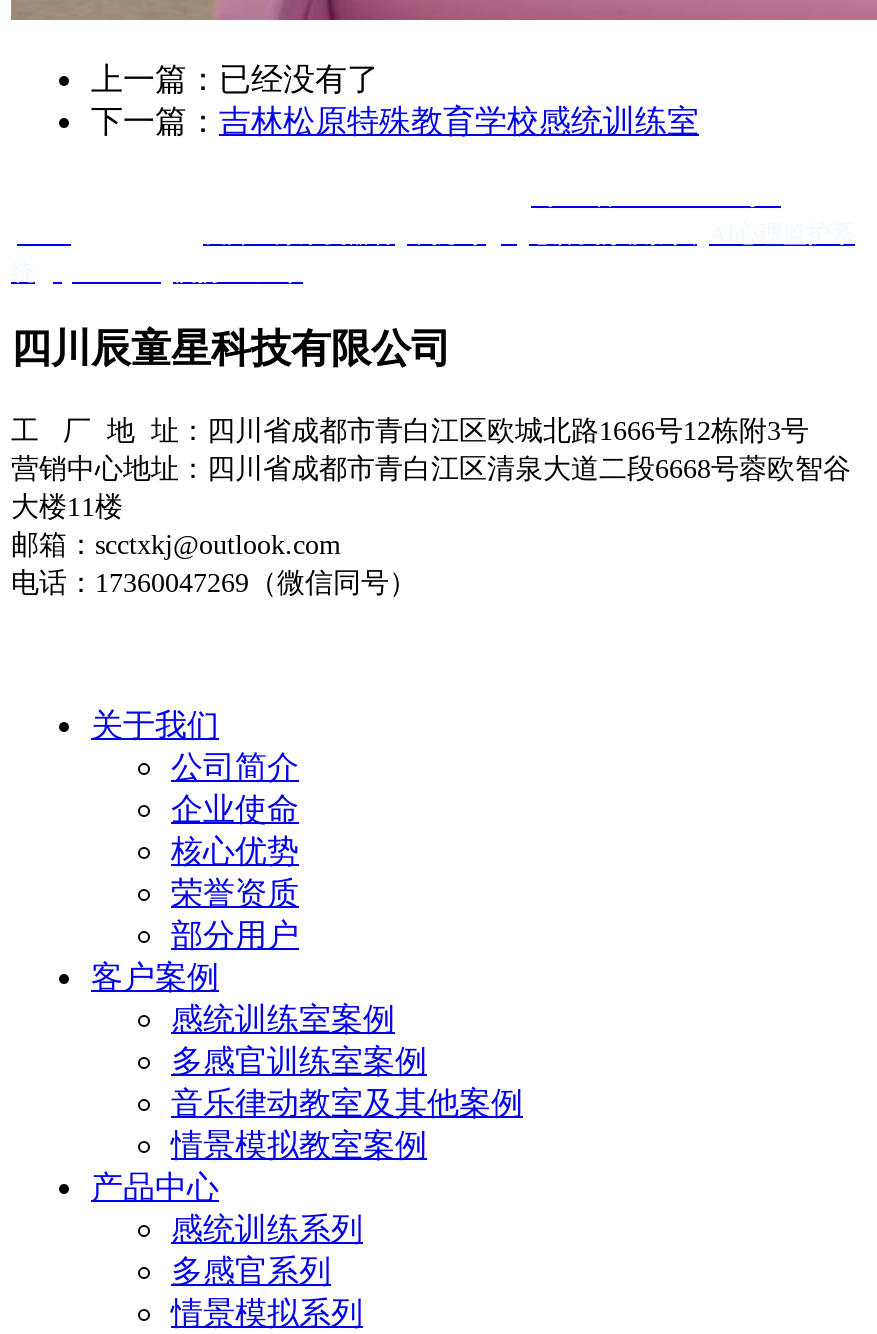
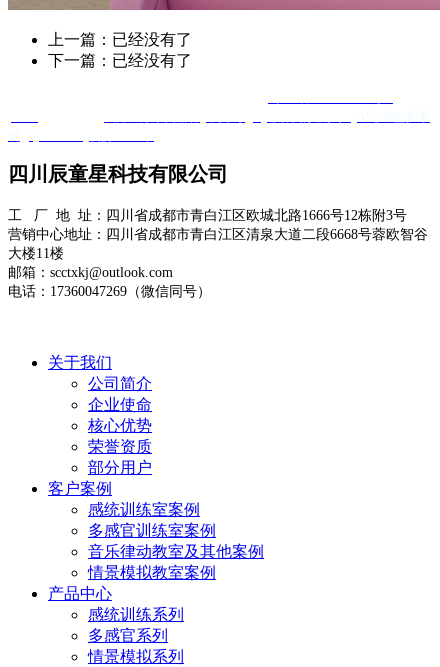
[91,104,699,138] 下一篇：吉林松原特殊教育学校感统训练室 -> [48,52,192,69] 下一篇：已经没有了

